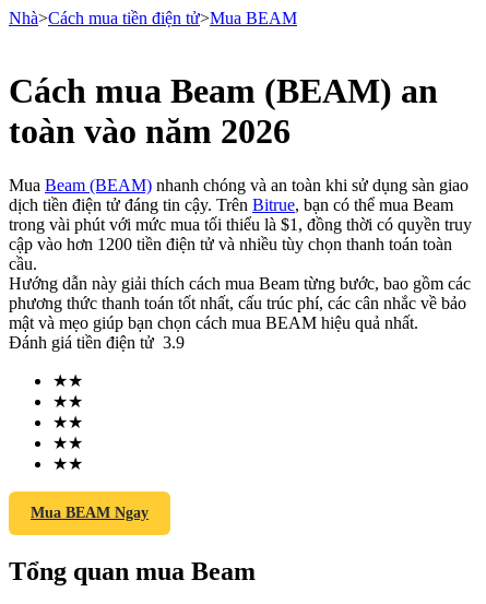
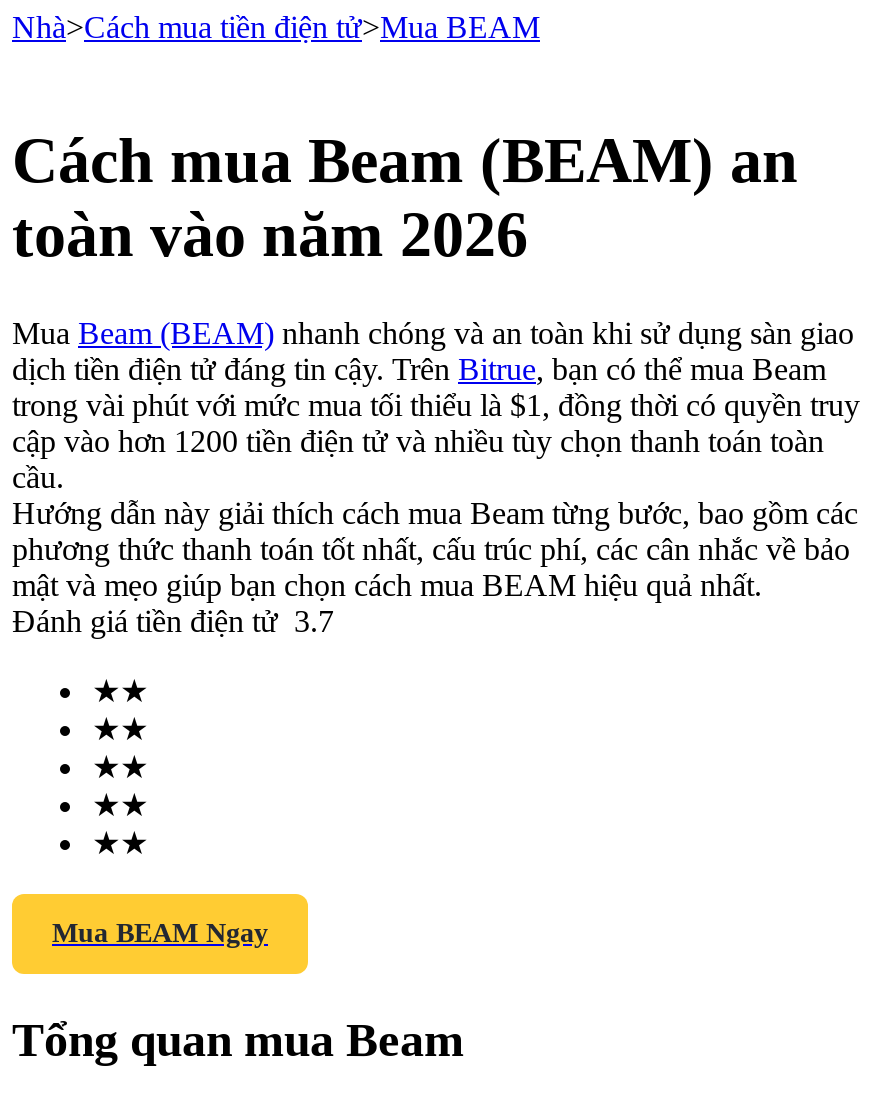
[9,333,185,352] Đánh giá tiền điện tử 3.9 -> [12,604,334,638] Đánh giá tiền điện tử 3.7

